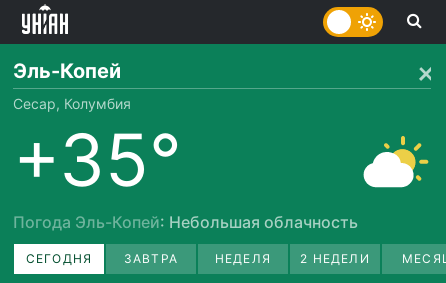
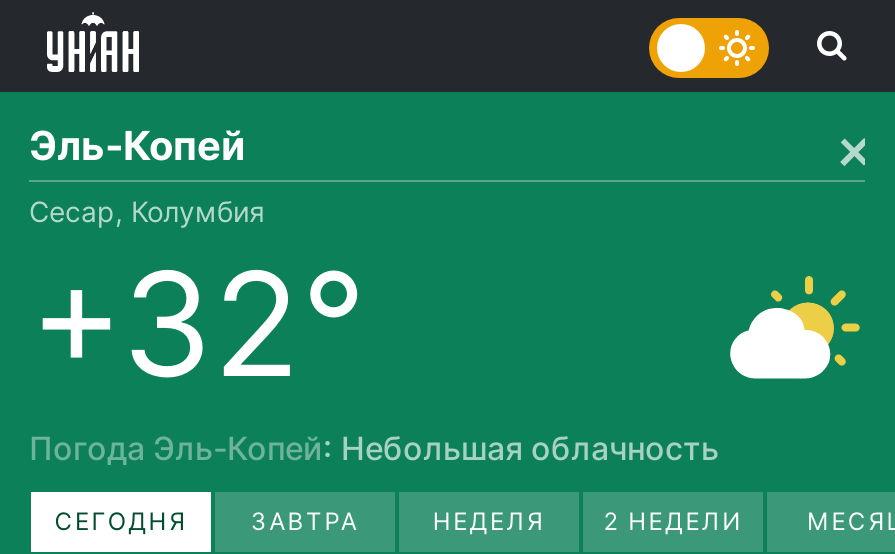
[13,116,182,203] +35° -> [29,236,367,410] +32°

